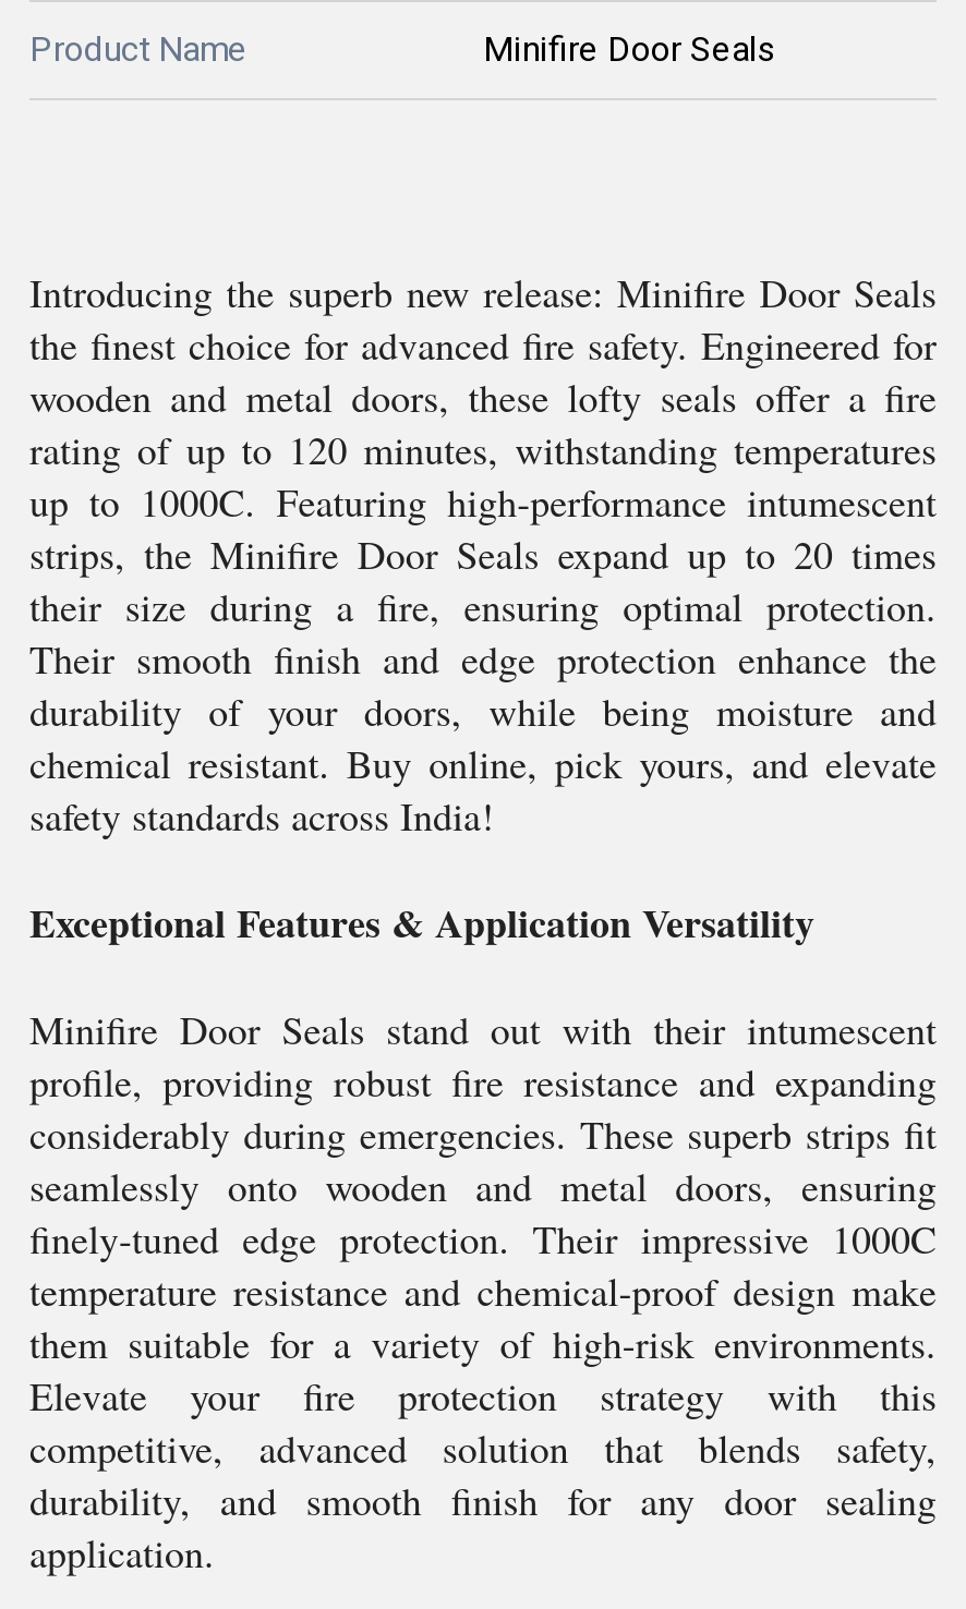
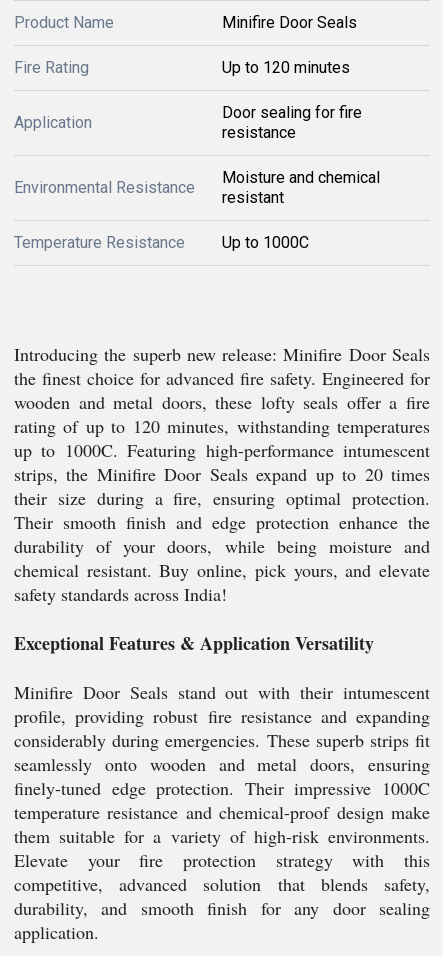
none -> [14,58,350,132] Fire Rating | Up to 120 minutes | Application
none -> [14,103,362,197] Door sealing for fire | resistance | Environmental Resistance
none -> [14,168,380,252] Moisture and chemical | resistant | Temperature Resistance | Up to 1000C

